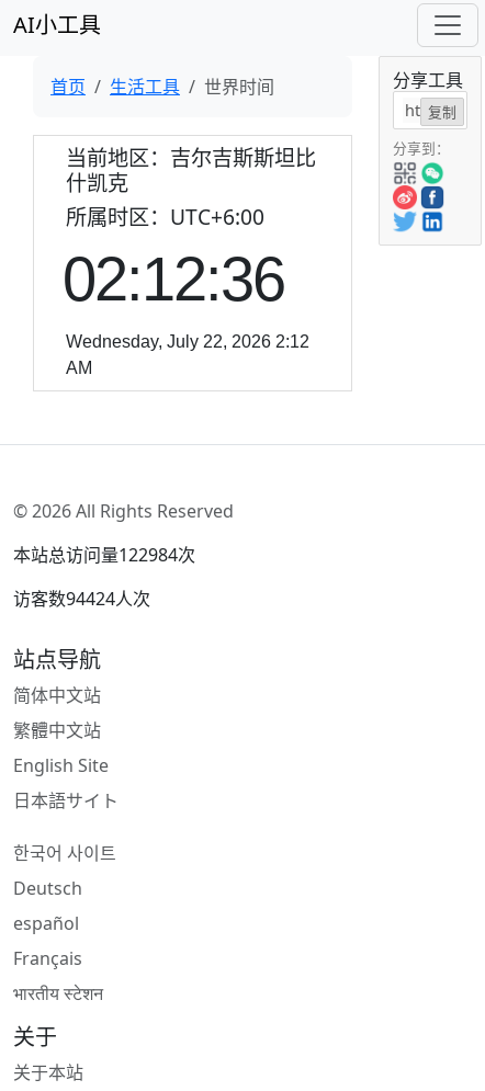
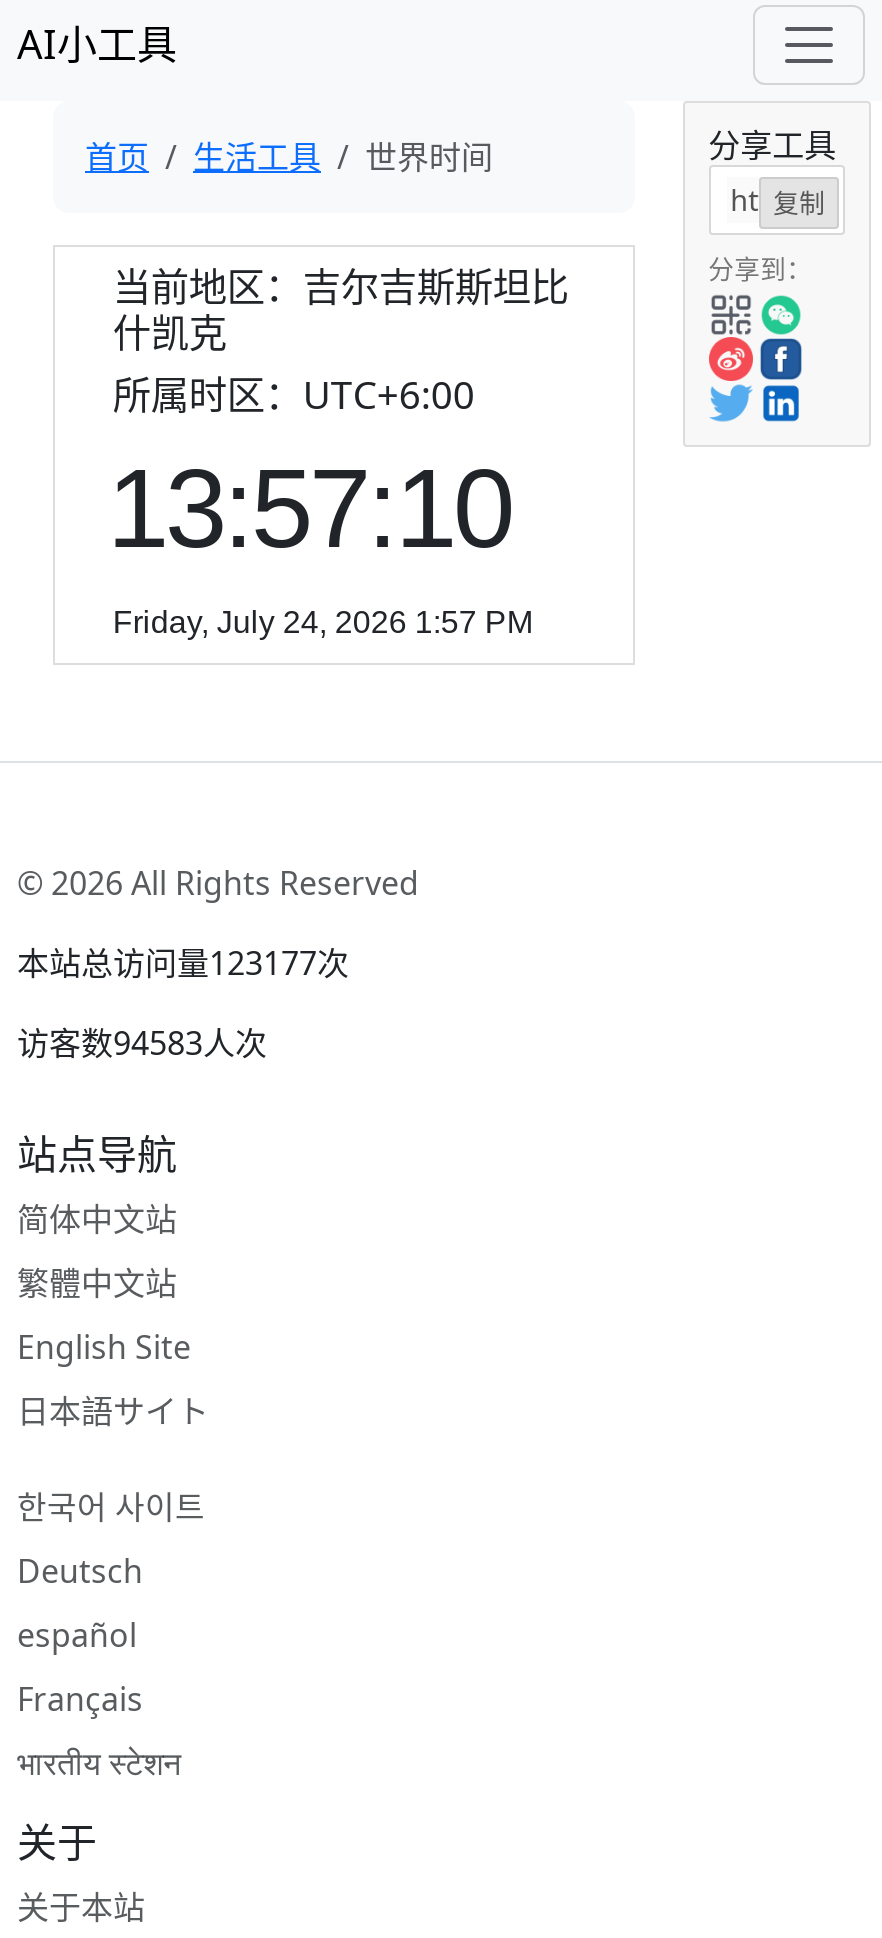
[63,245,309,377] 02:12:36 | Wednesday, July 22, 2026 2:12 | AM -> [107,445,533,639] 13:57:10 | Friday, July 24, 2026 1:57 PM
[13,543,195,567] 本站总访问量122984次 -> [17,941,349,985] 本站总访问量123177次
[13,587,150,611] 访客数94424人次 -> [17,1021,267,1065] 访客数94583人次

